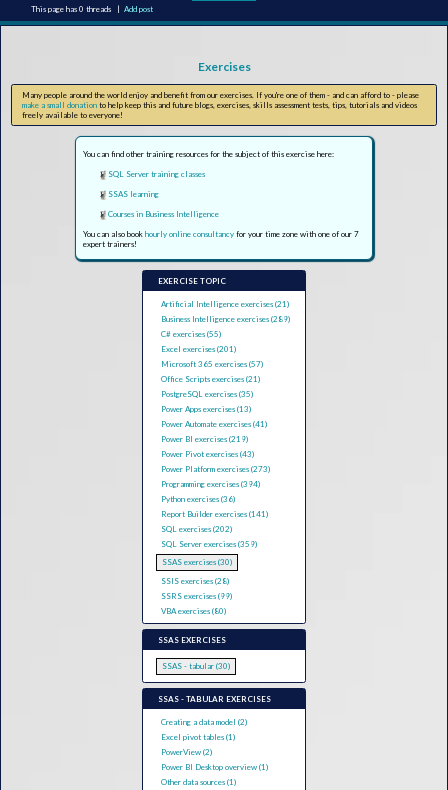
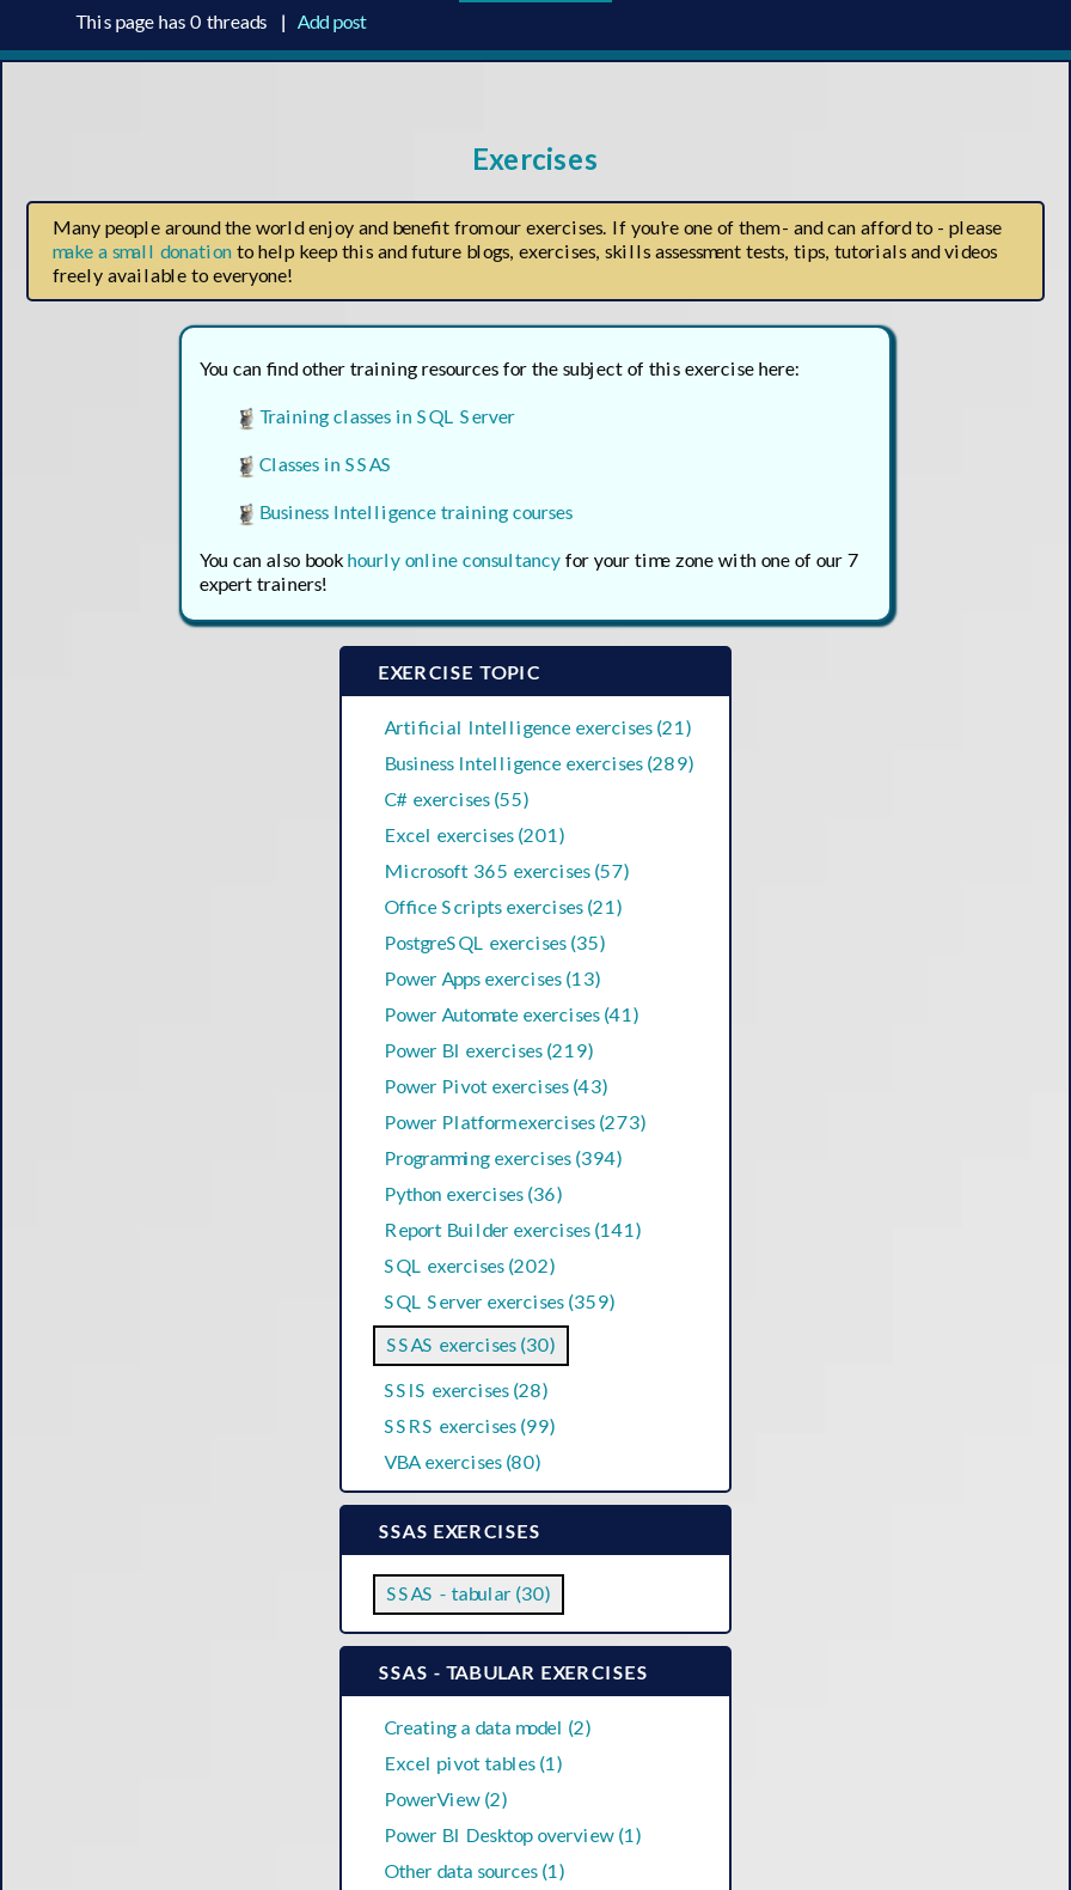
[108,169,205,179] SQL Server training classes -> [259,404,515,428] Training classes in SQL Server
[108,189,159,199] SSAS learning -> [259,452,393,476] Classes in SSAS
[108,209,219,219] Courses in Business Intelligence -> [259,500,572,524] Business Intelligence training courses

